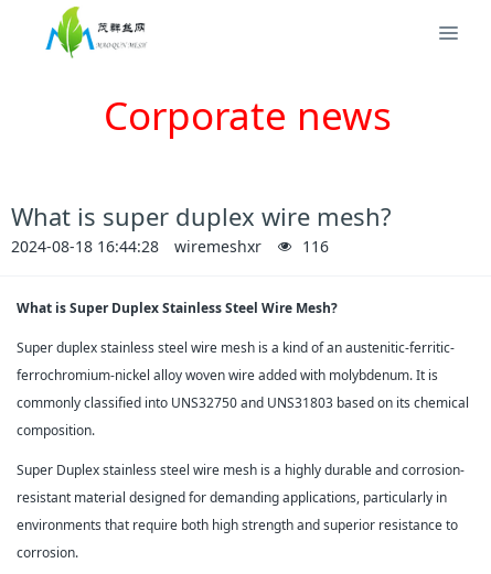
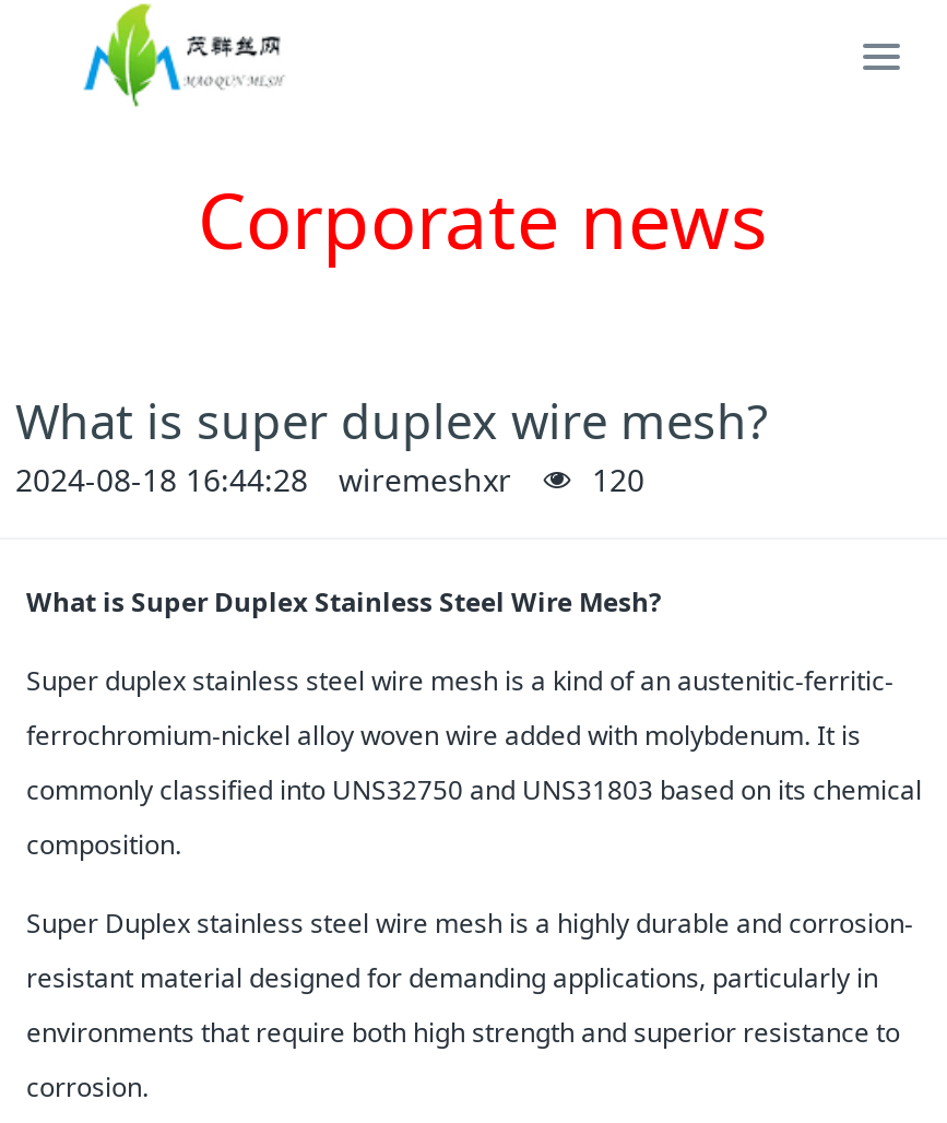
[11,236,329,257] 2024-08-18 16:44:28 wiremeshxr 116 -> [15,459,644,500] 2024-08-18 16:44:28 wiremeshxr 120

